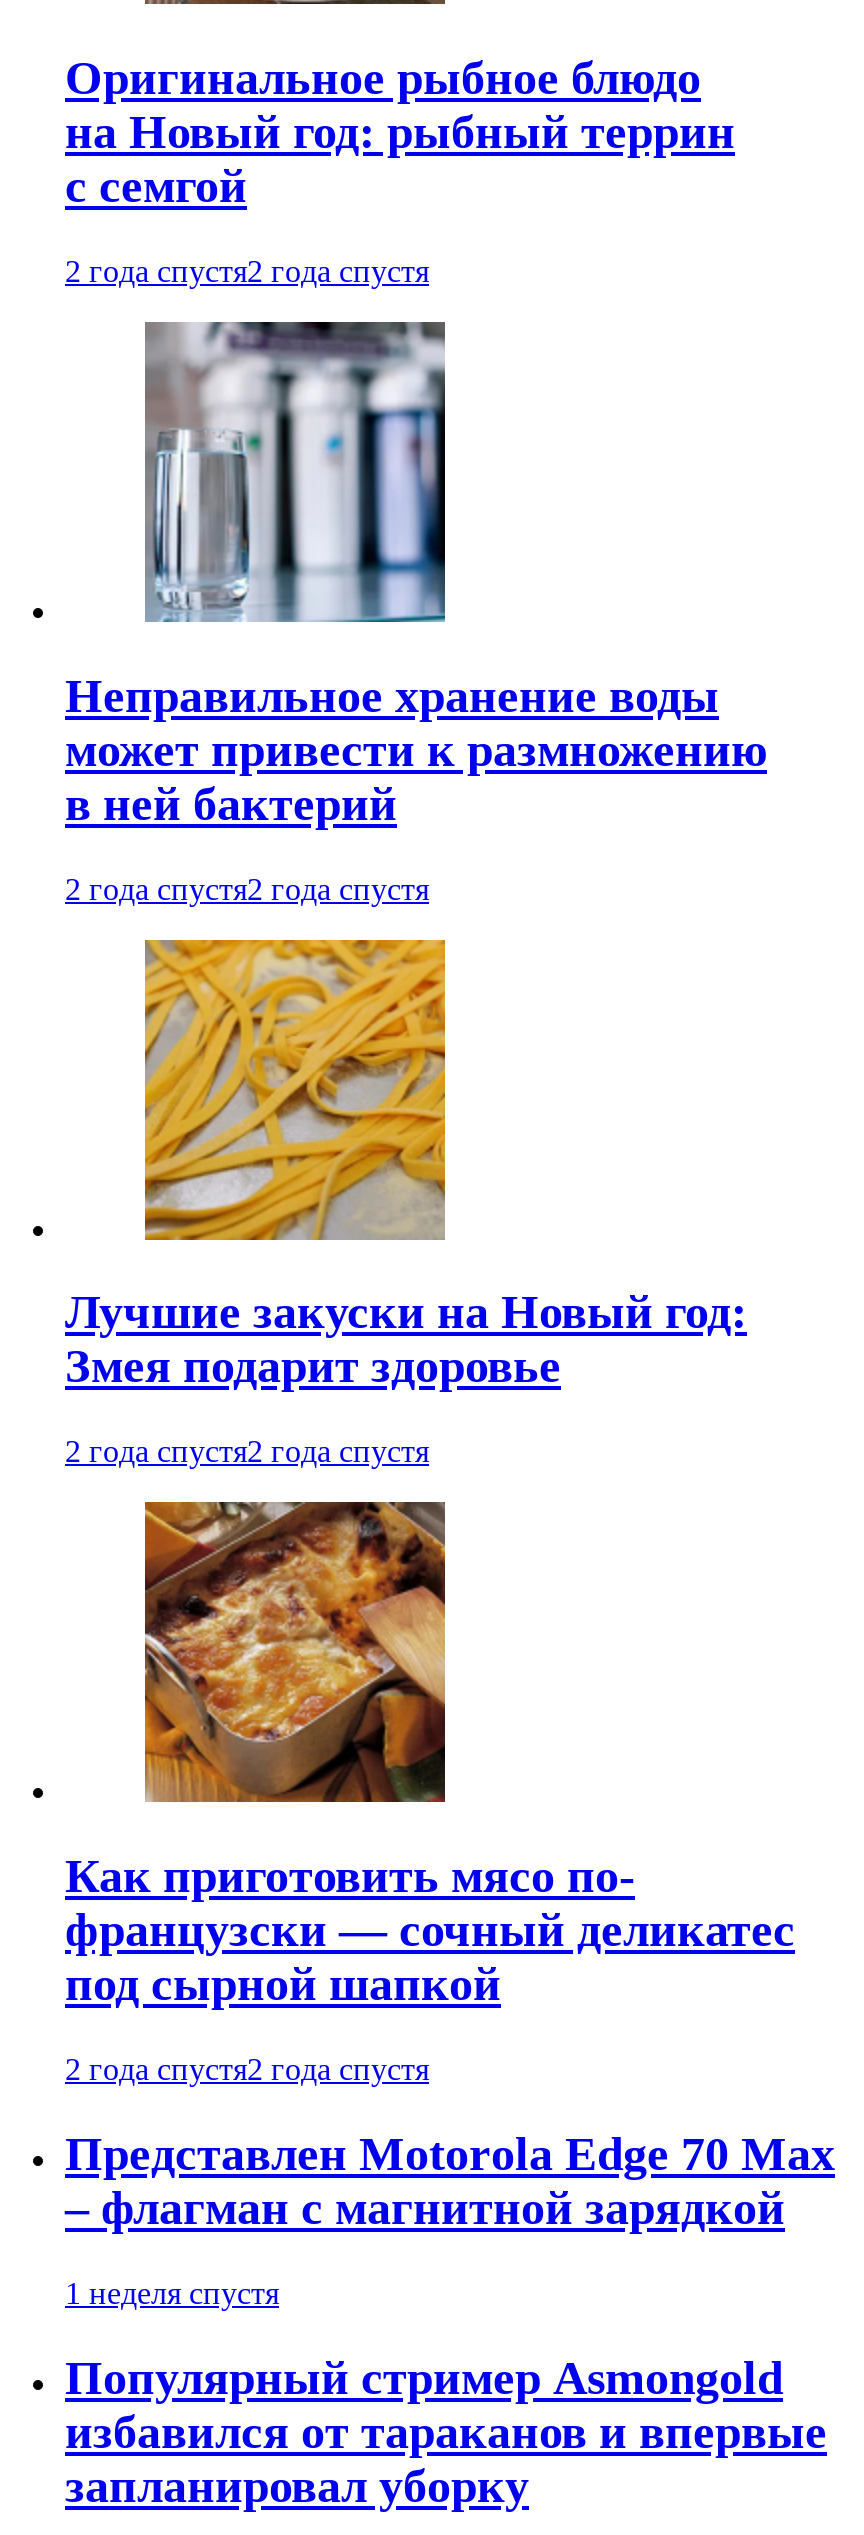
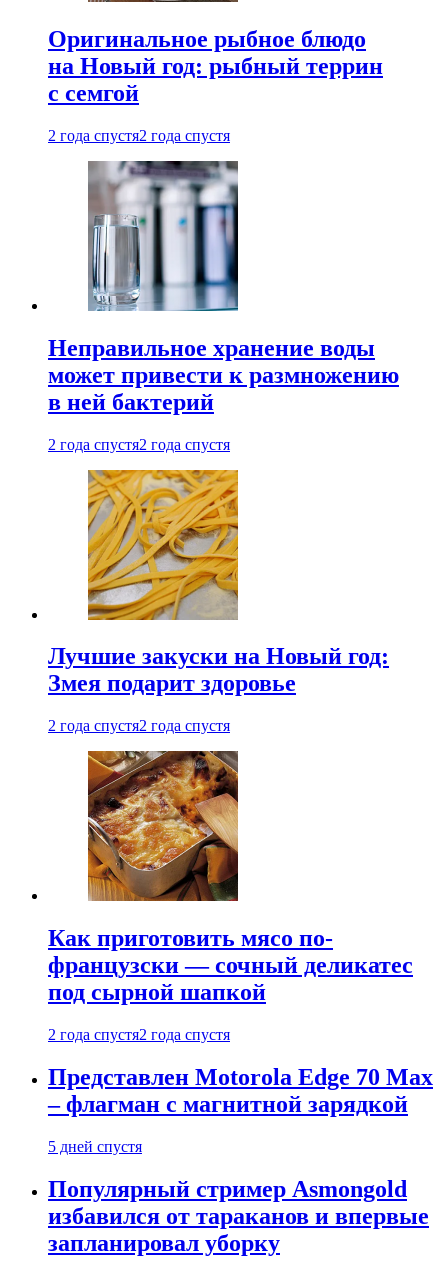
[65,2276,279,2310] 1 неделя спустя -> [48,1138,142,1155] 5 дней спустя

